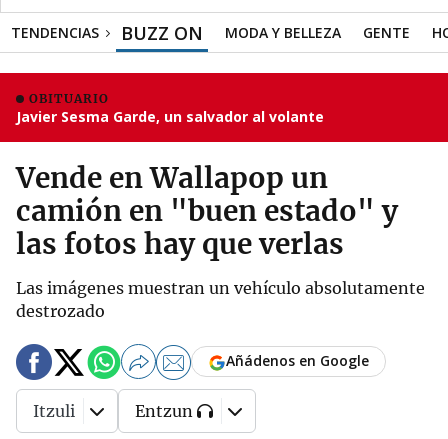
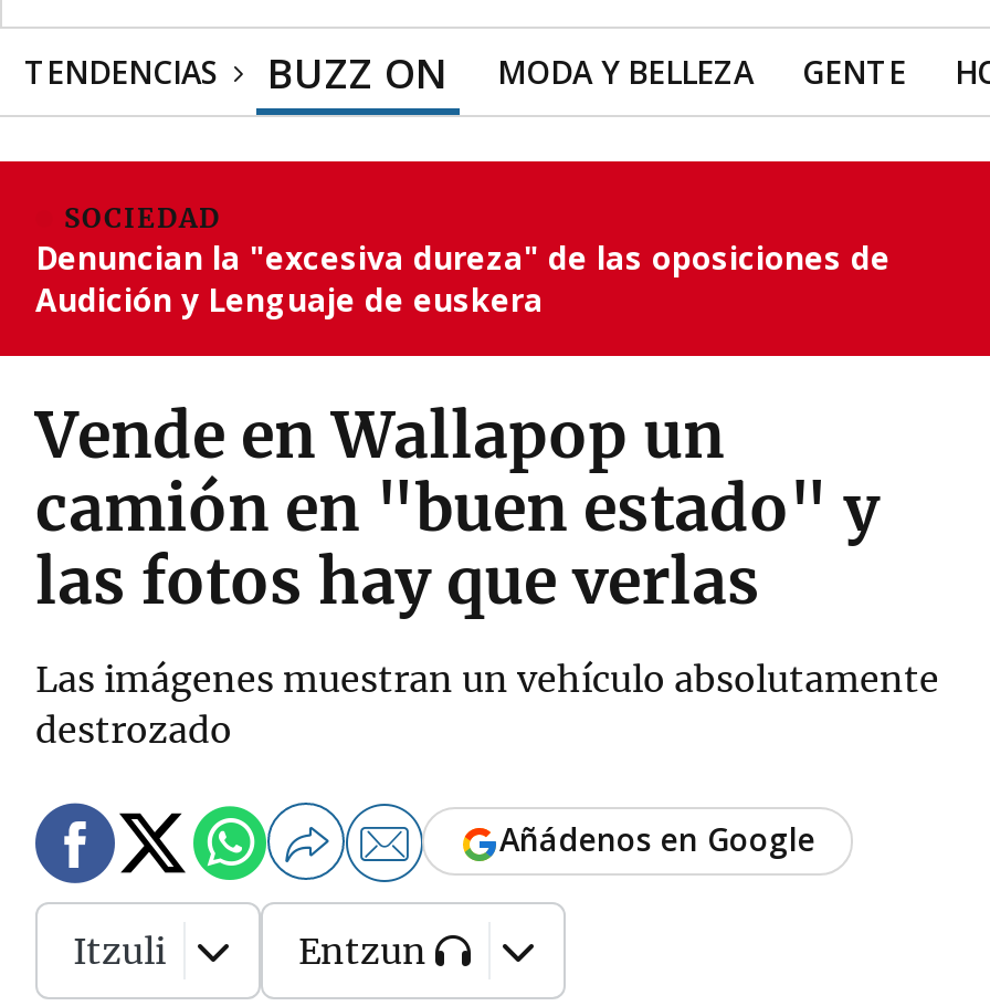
[16,91,324,126] OBITUARIO | Javier Sesma Garde, un salvador al volante -> [35,201,891,321] SOCIEDAD | Denuncian la "excesiva dureza" de las oposiciones de | Audición y Lenguaje de euskera

